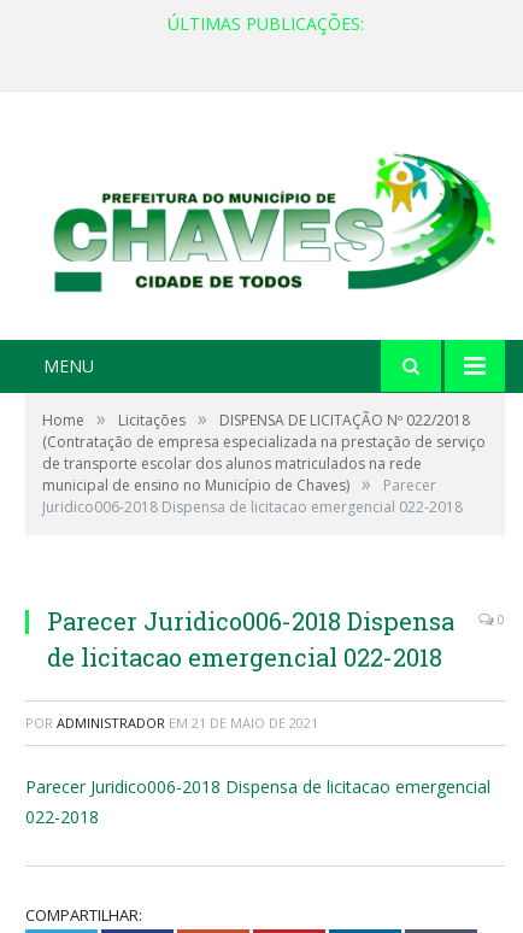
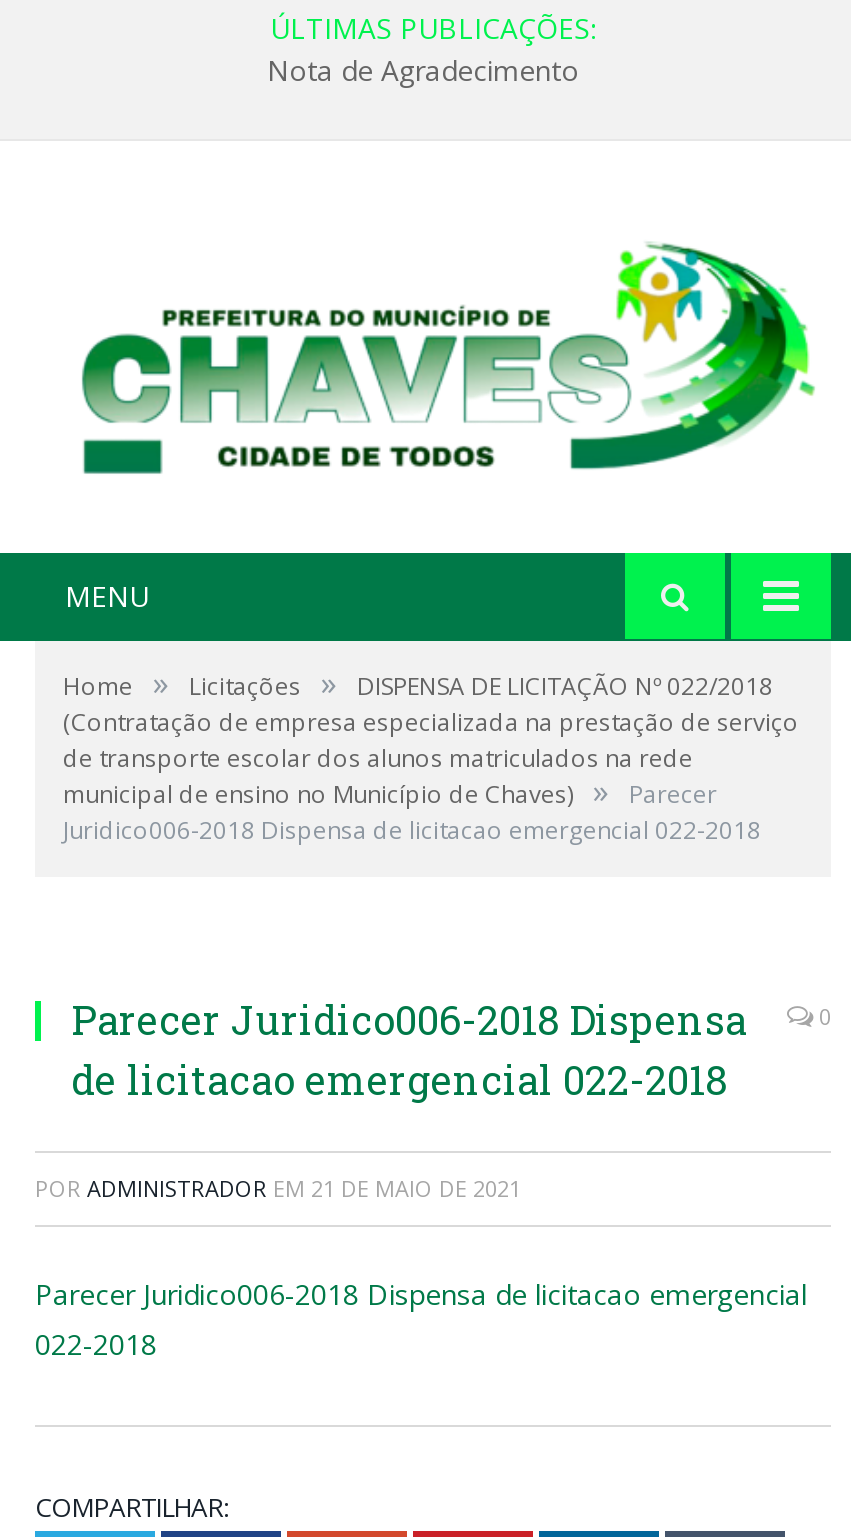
none -> [267,51,579,89] Nota de Agradecimento

